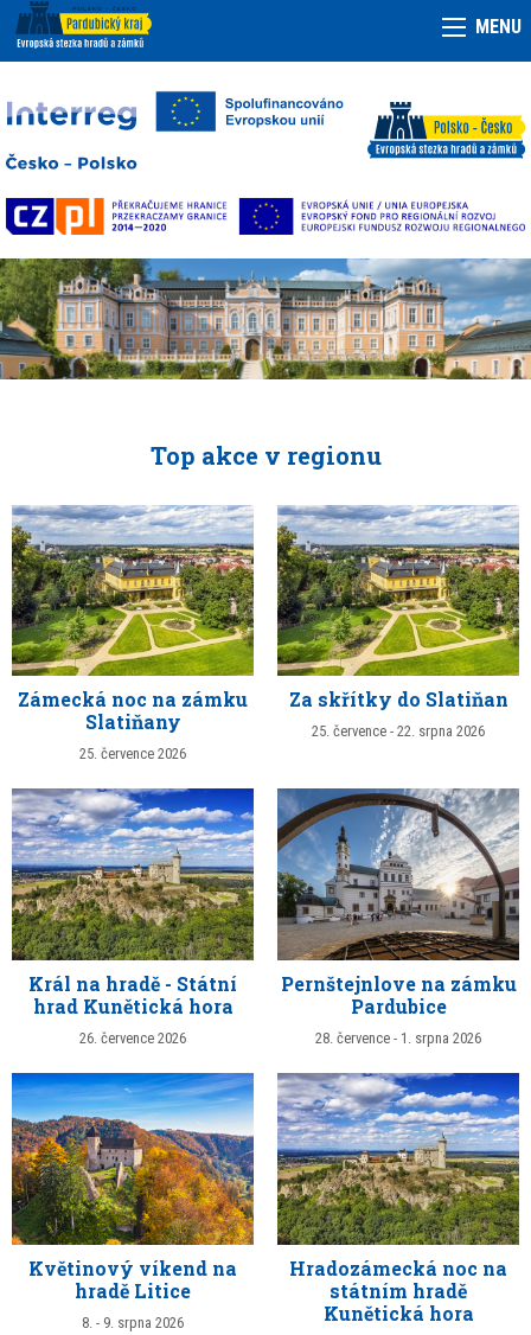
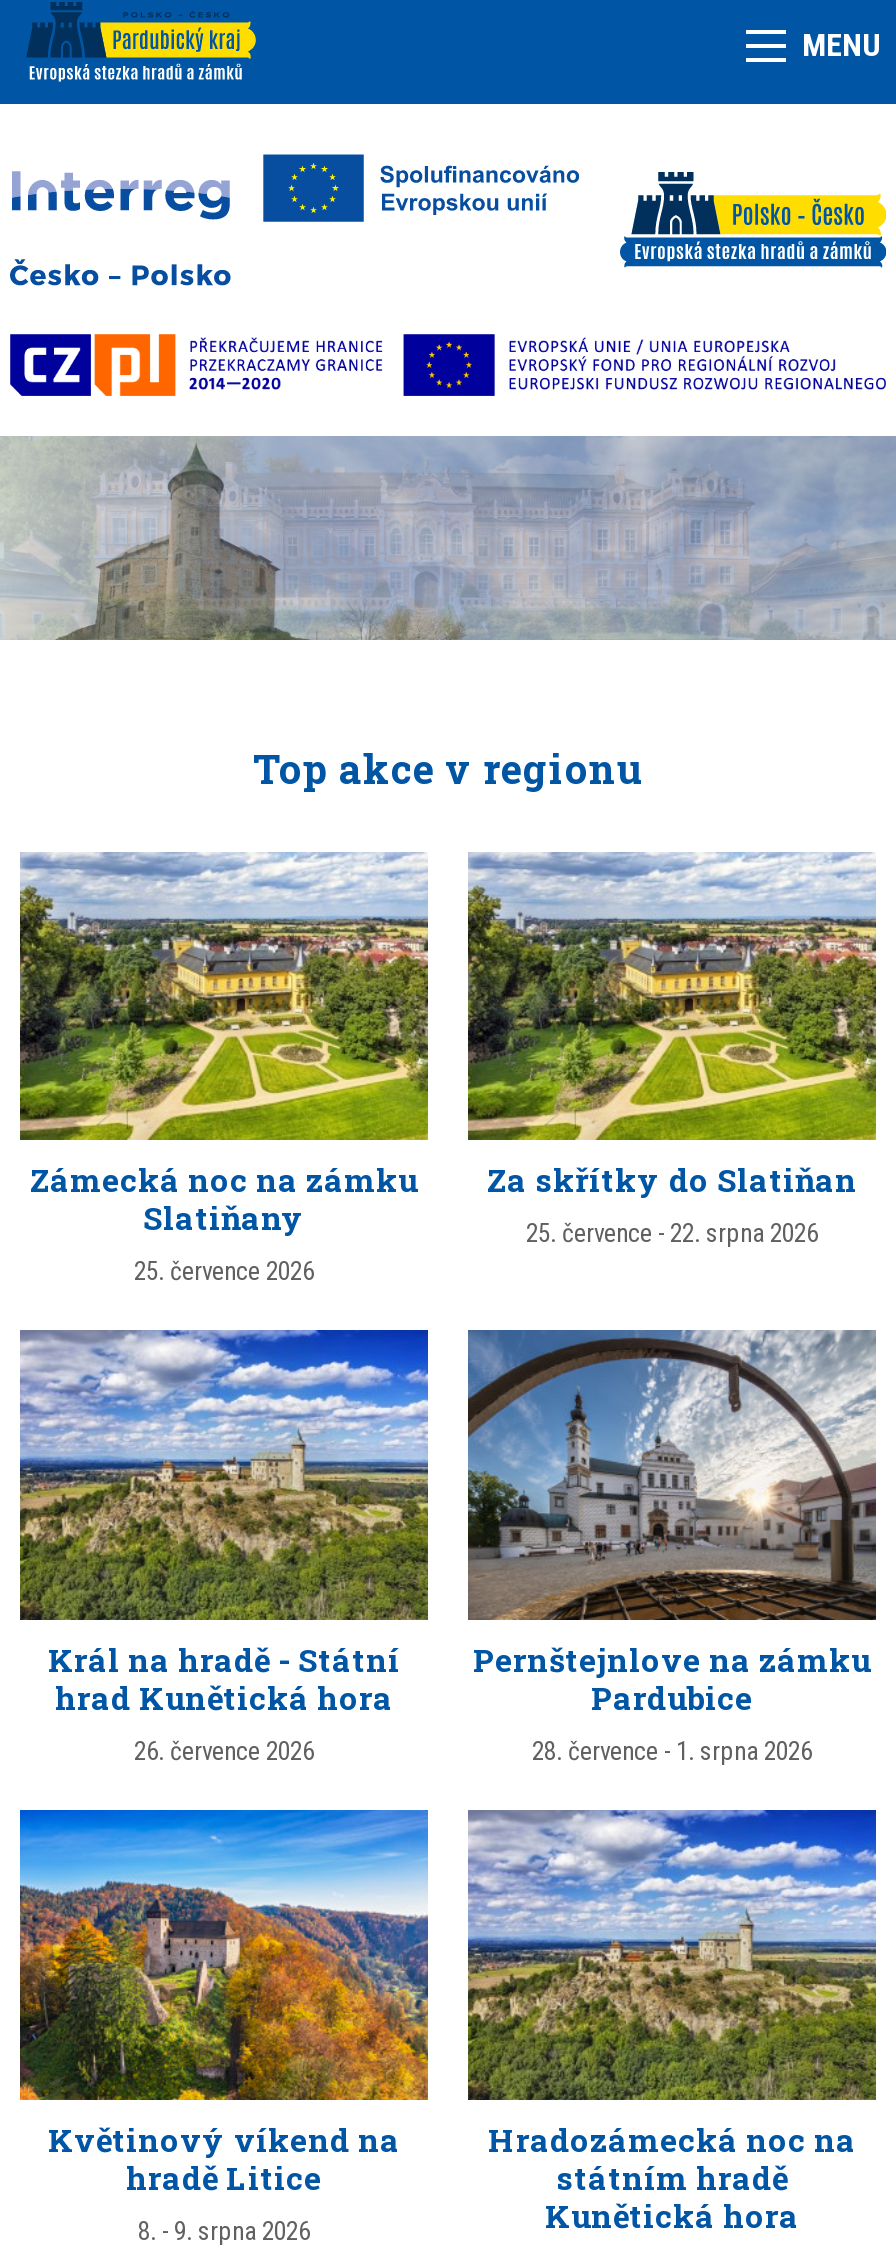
[4,258,527,381] [image] -> [6,436,890,640] [image]

